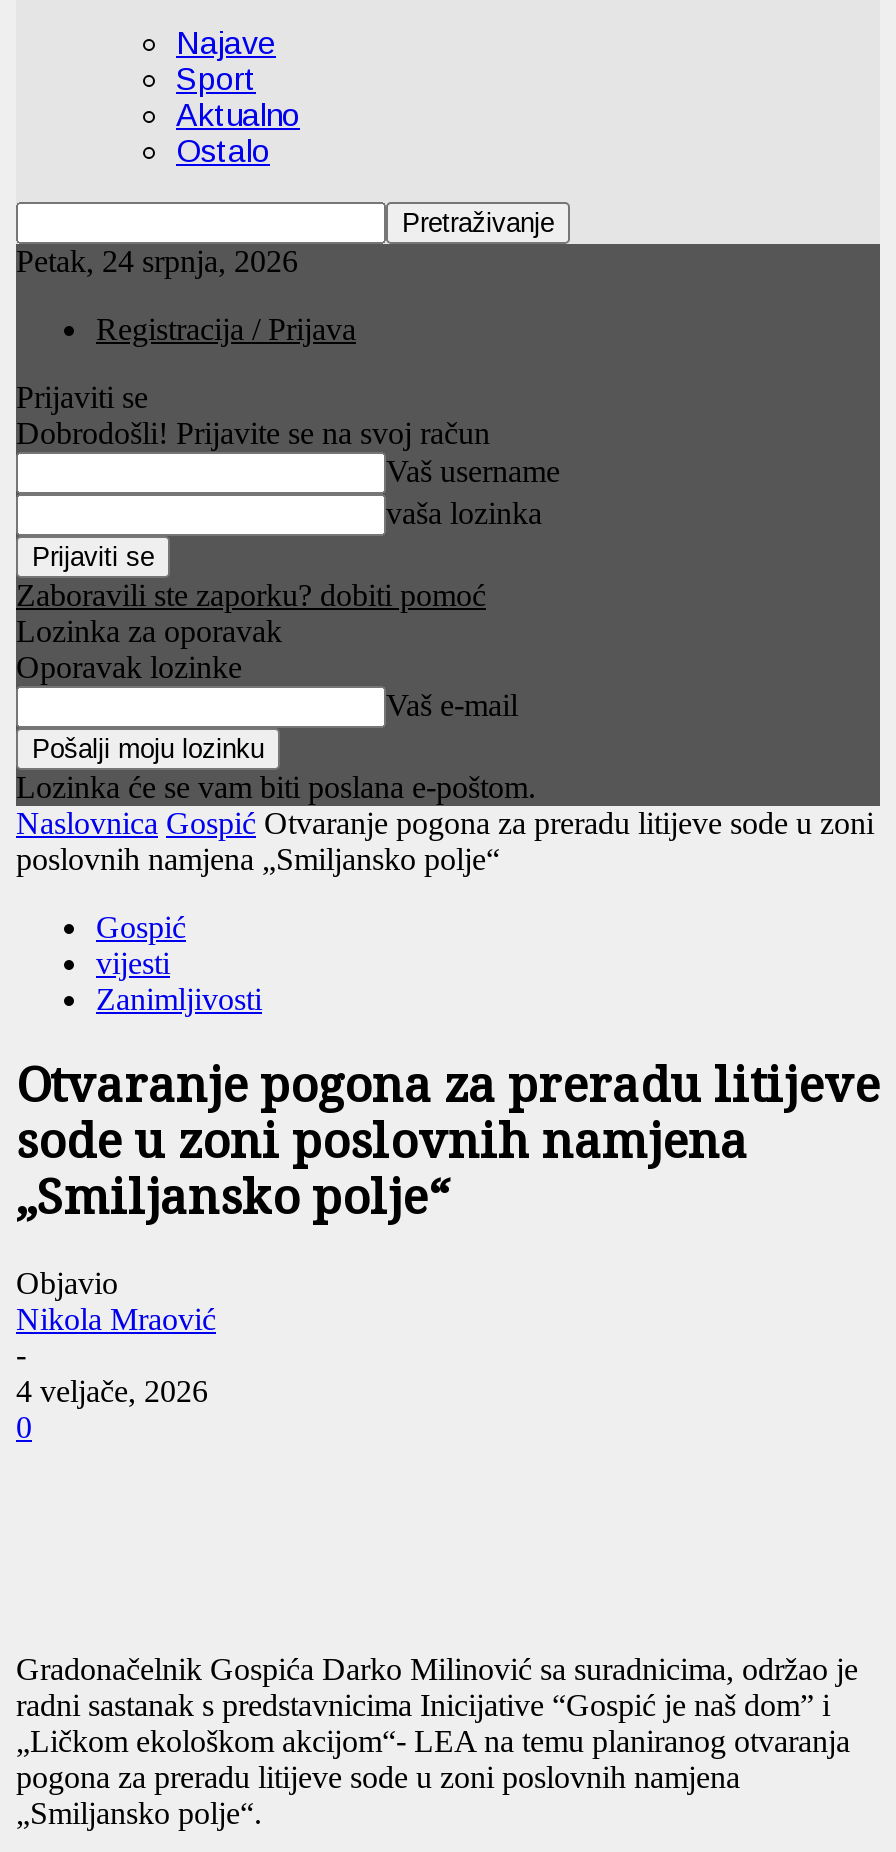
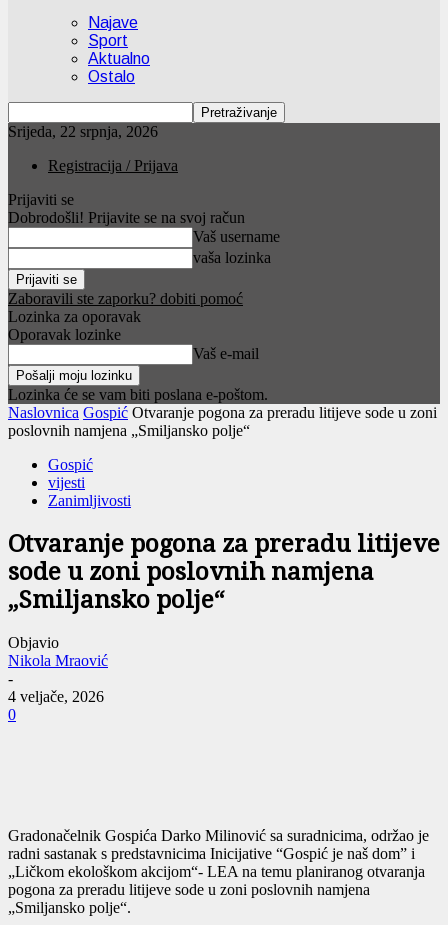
[16,244,298,278] Petak, 24 srpnja, 2026 -> [8,123,158,140] Srijeda, 22 srpnja, 2026

